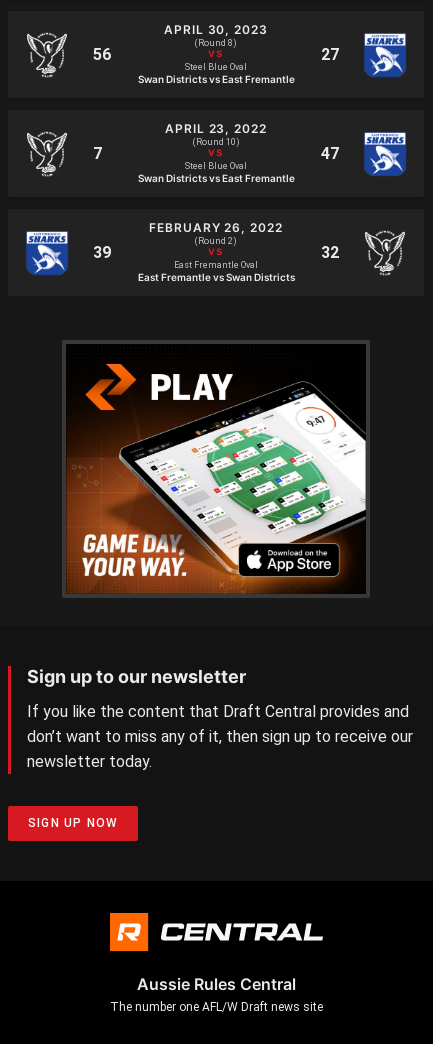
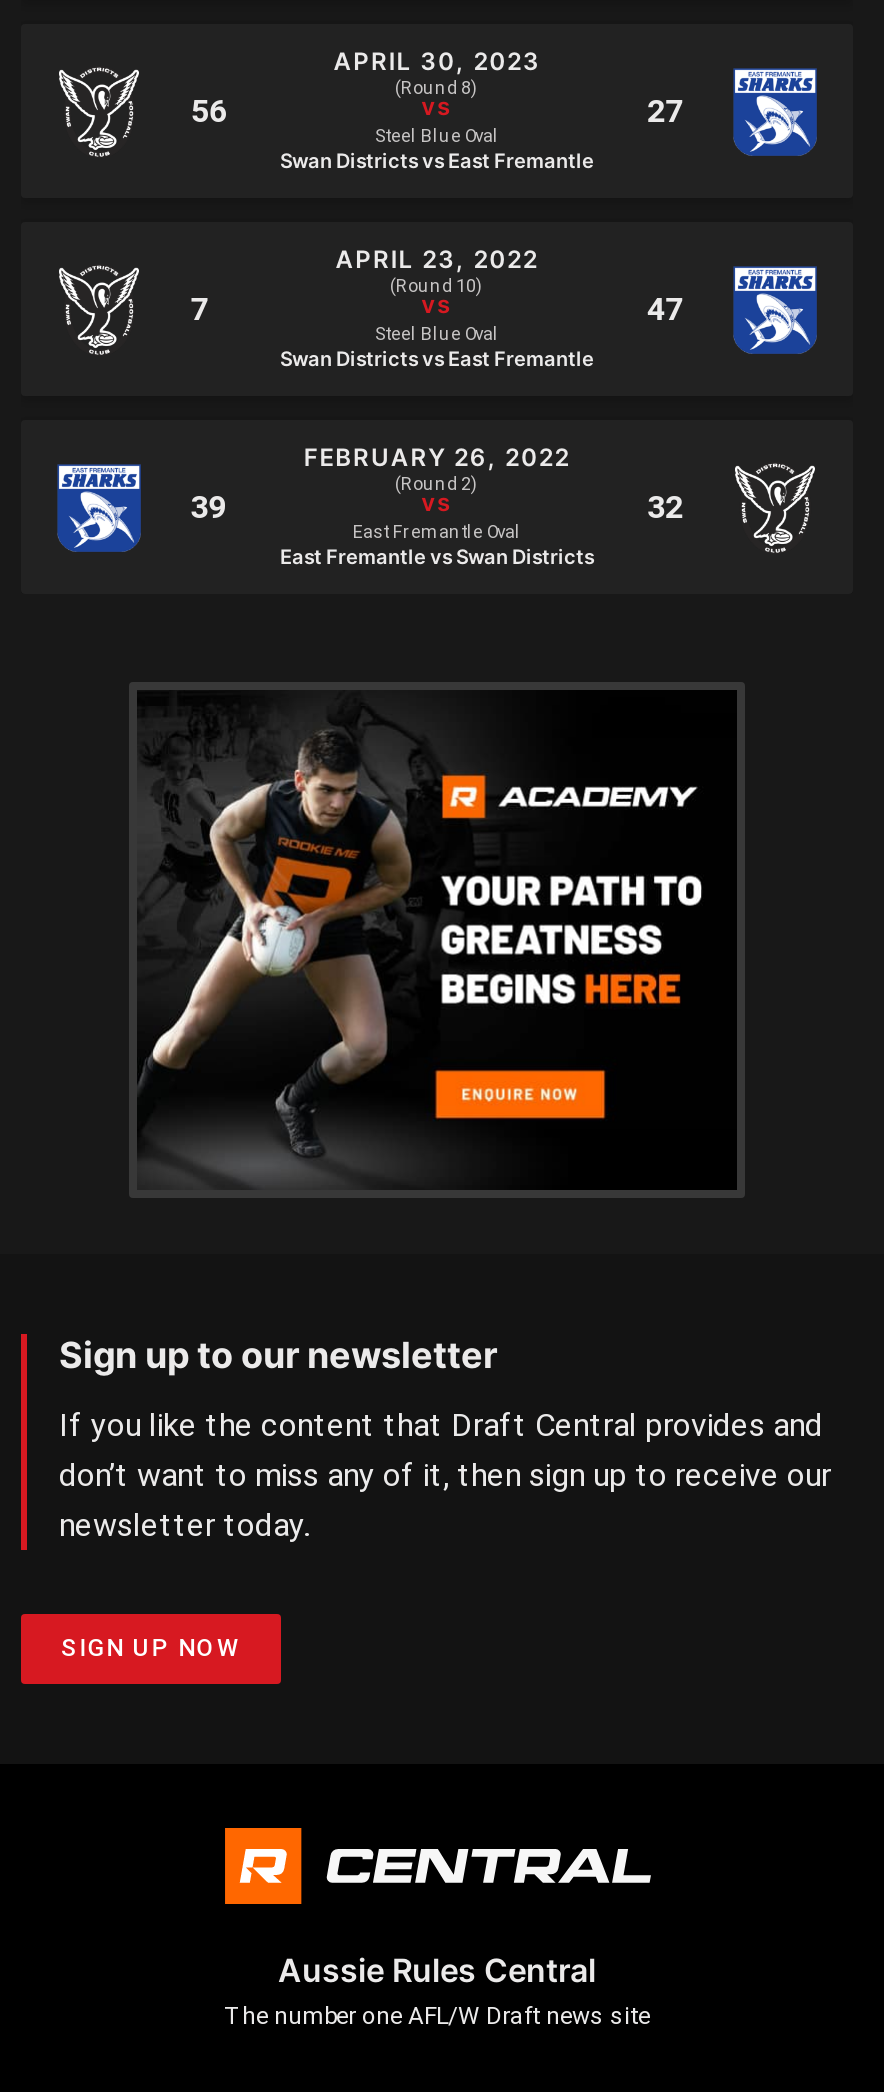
[66,353,367,594] [image] -> [137,702,737,1190] [image]

